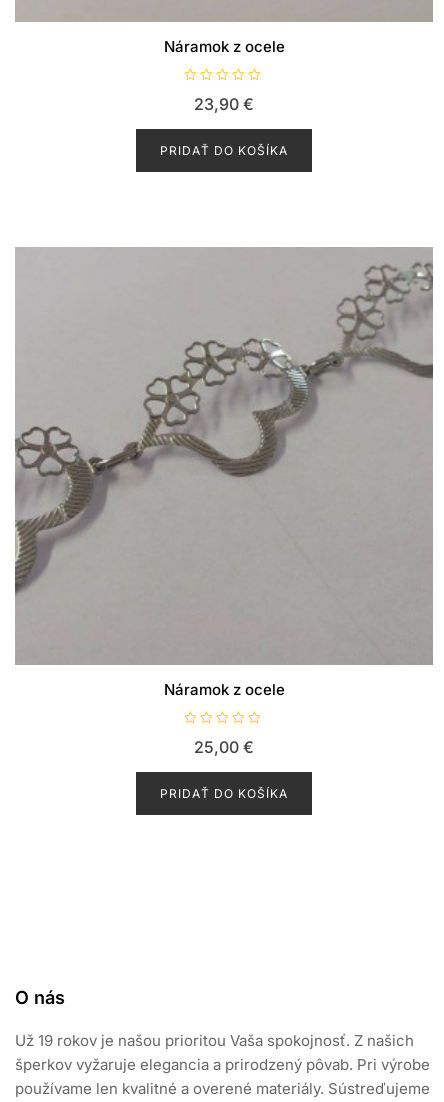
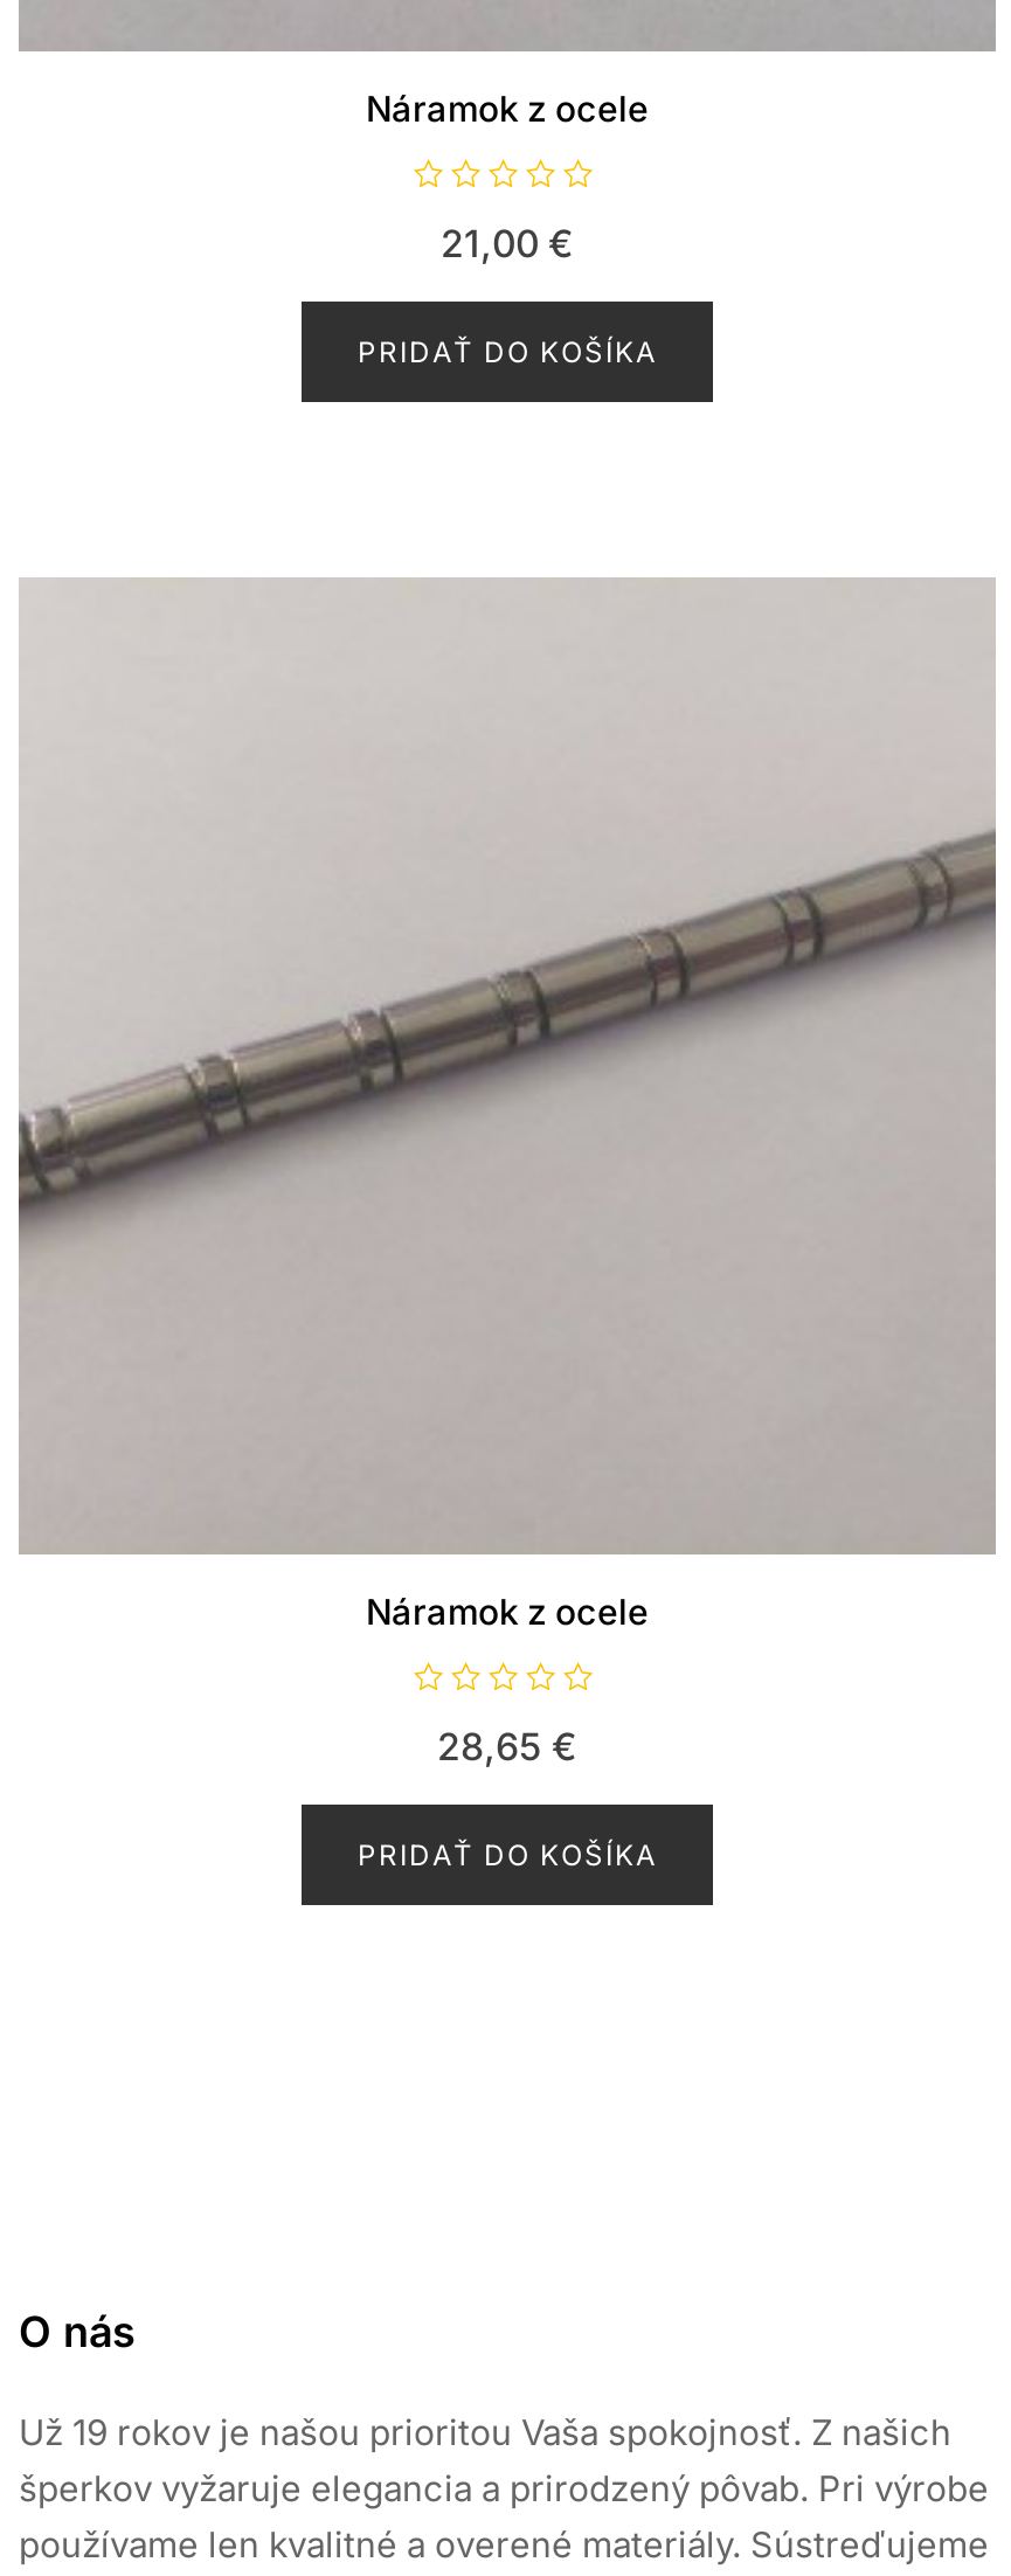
[194,94,254,114] 23,90 € -> [441,220,574,267] 21,00 €
[15,248,433,604] [image] -> [19,582,996,1410] [image]
[194,737,254,757] 25,00 € -> [437,1724,577,1771] 28,65 €

